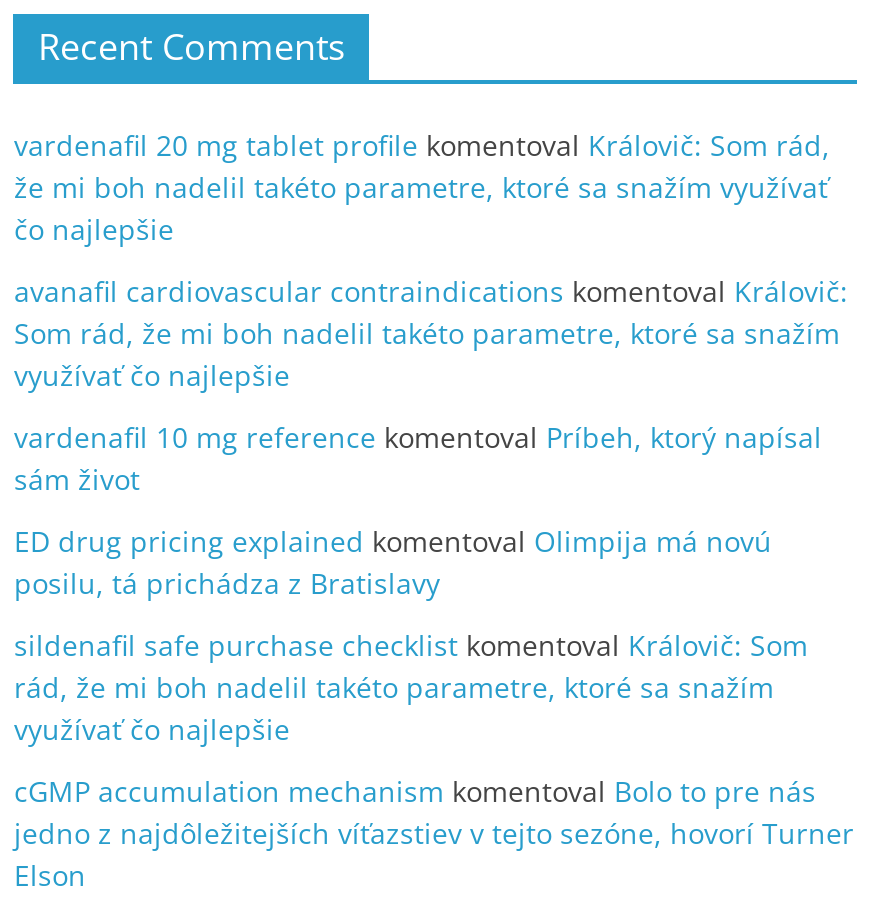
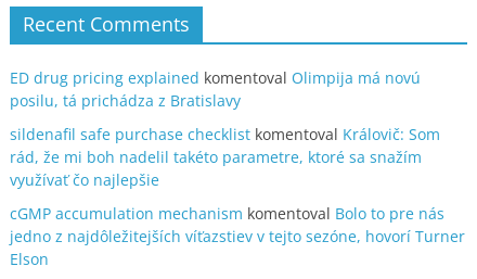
[14,125,848,497] vardenafil 20 mg tablet profile komentoval Královič: Som rád, | že mi boh nadelil takéto parametre, ktoré sa snažím využívať | čo najlepšie | avanafil cardiovascular contraindications komentoval Královič: | Som rád, že mi boh nadelil takéto parametre, ktoré sa snažím | využívať čo najlepšie | vardenafil 10 mg reference komentoval Príbeh, ktorý napísal | sám život -> none

